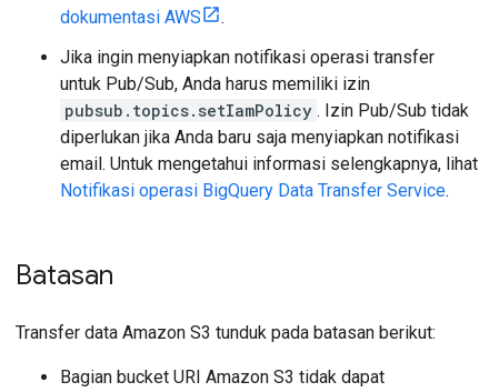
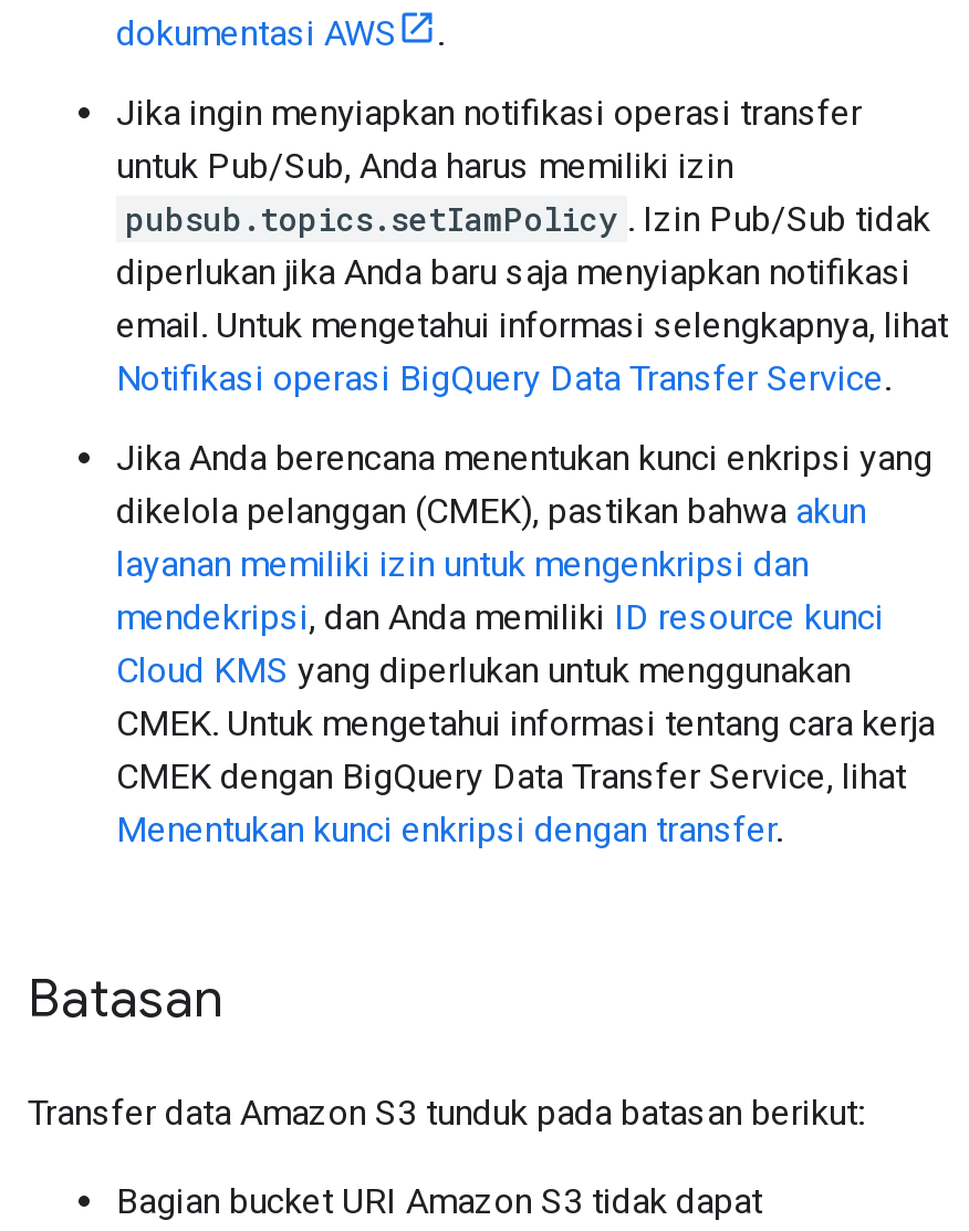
none -> [116,437,935,851] Jika Anda berencana menentukan kunci enkripsi yang | dikelola pelanggan (CMEK), pastikan bahwa akun | layanan memiliki izin untuk mengenkripsi dan | mendekripsi, dan Anda memiliki ID resource kunci | Cloud KMS yang diperlukan untuk menggunakan | CMEK. Untuk mengetahui informasi tentang cara kerja | CMEK dengan BigQuery Data Transfer Service, lihat | Menentukan kunci enkripsi dengan transfer.

